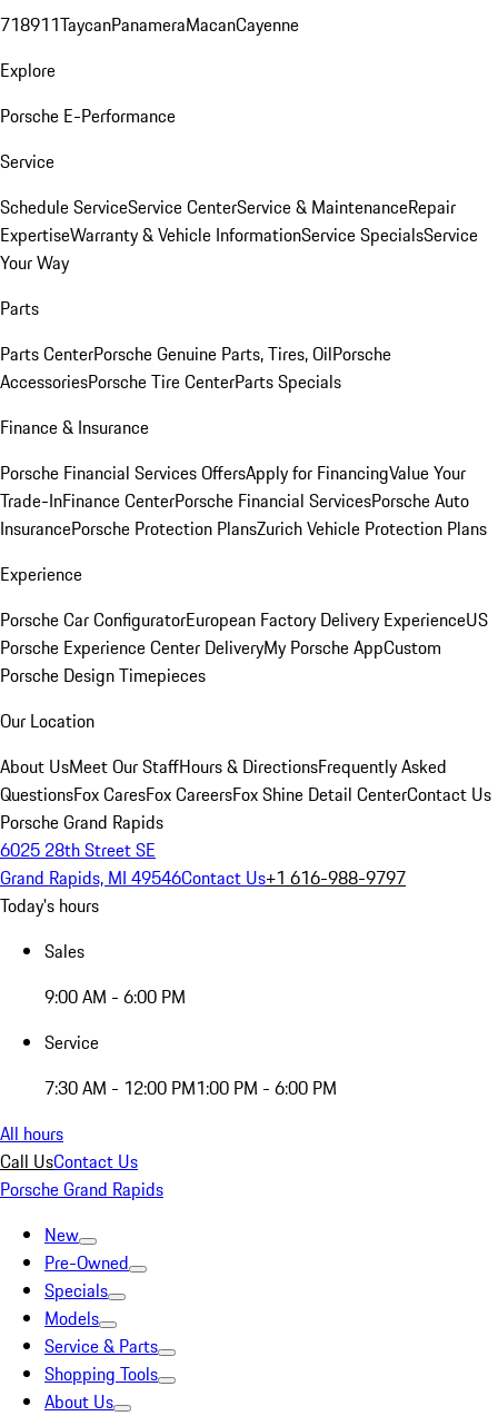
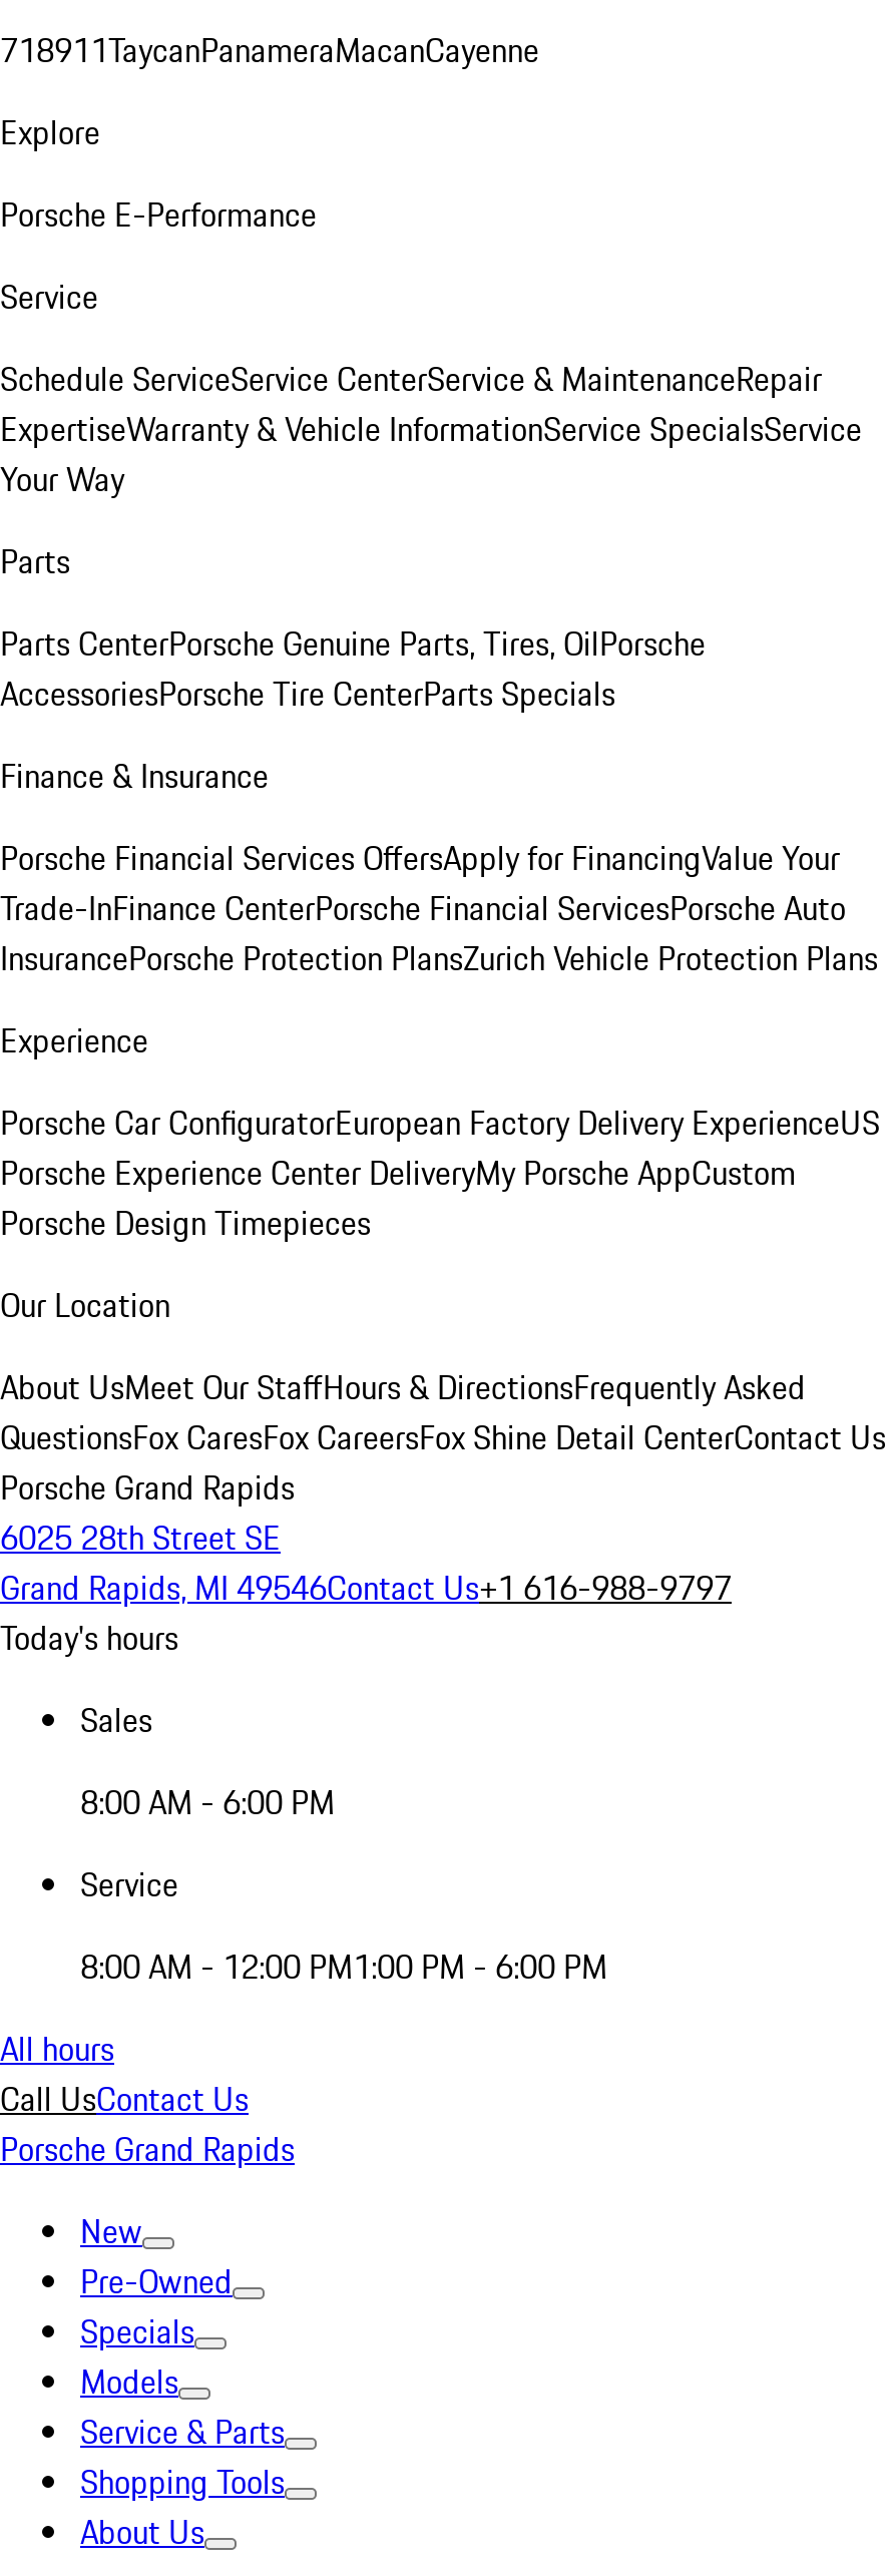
[44,983,186,1010] 9:00 AM - 6:00 PM -> [80,1778,335,1826] 8:00 AM - 6:00 PM
[44,1075,337,1101] 7:30 AM - 12:00 PM1:00 PM - 6:00 PM -> [80,1943,607,1991] 8:00 AM - 12:00 PM1:00 PM - 6:00 PM

